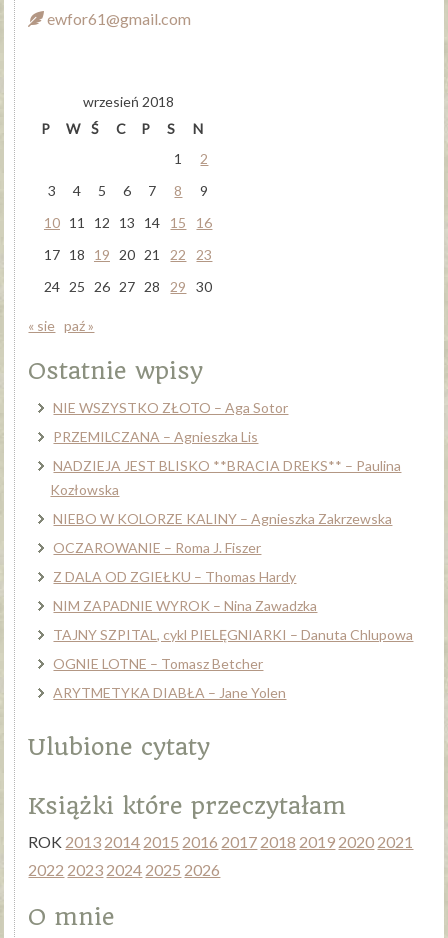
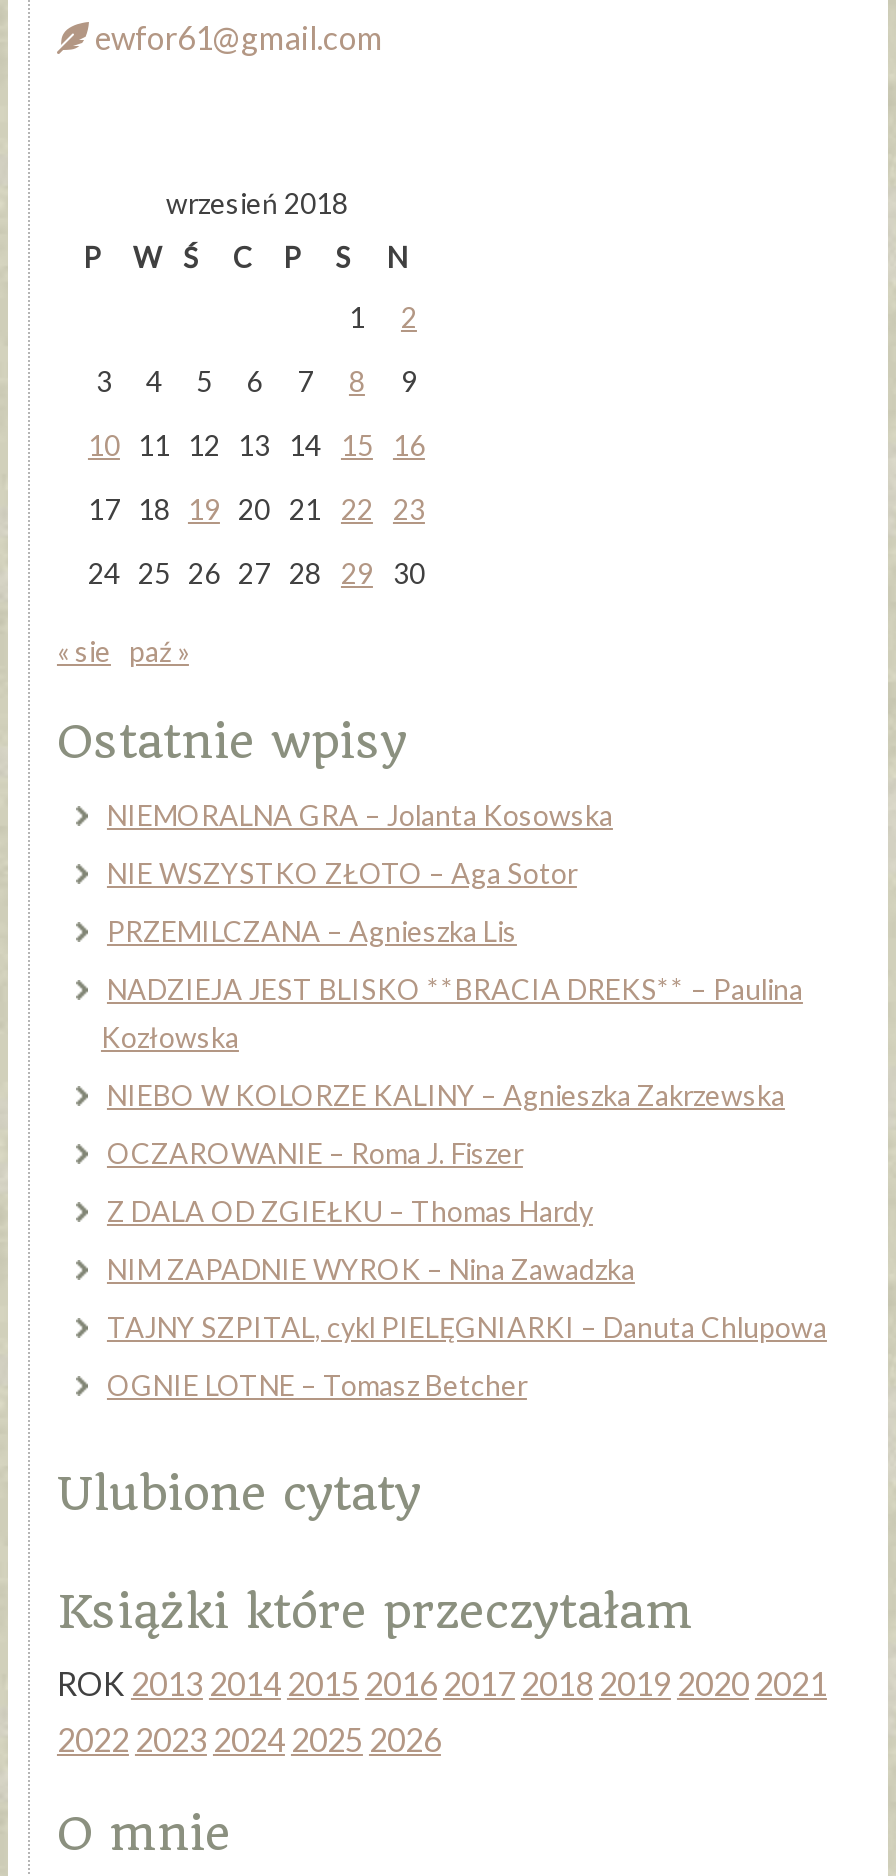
none -> [107,798,613,832] NIEMORALNA GRA – Jolanta Kosowska
moved [50,399,413,672] -> [101,856,827,1402]: NIE WSZYSTKO ZŁOTO – Aga Sotor | PRZEMILCZANA – Agnieszka Lis | NADZIEJA JEST BLISKO **BRACIA DREKS** – Paulina | ... | TAJNY SZPITAL, cykl PIELĘGNIARKI – Danuta Chlupowa | OGNIE LOTNE – Tomasz Betcher
[53,684,286,701] ARYTMETYKA DIABŁA – Jane Yolen -> none

